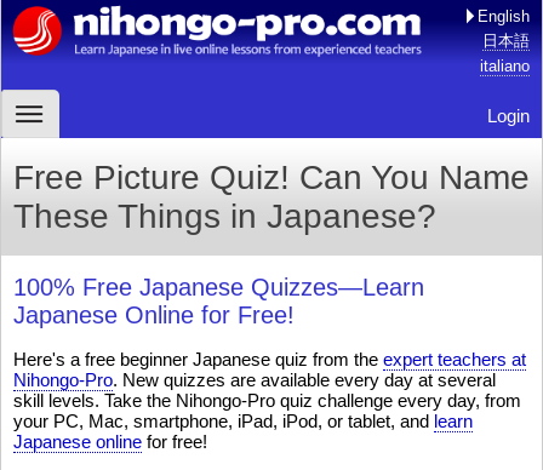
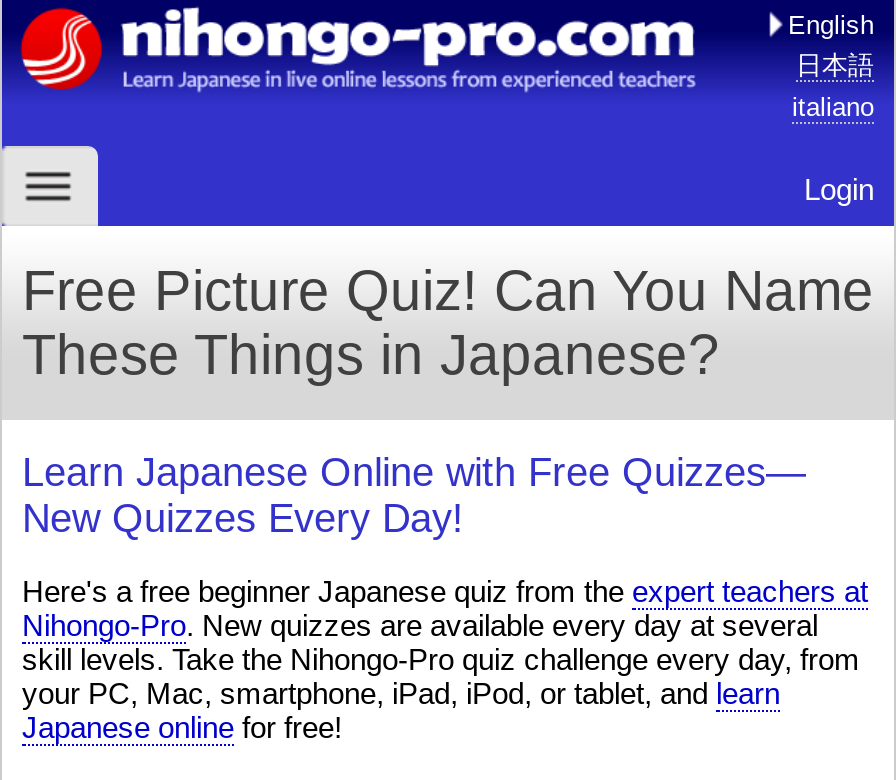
[13,274,424,328] 100% Free Japanese Quizzes—Learn | Japanese Online for Free! -> [22,450,806,540] Learn Japanese Online with Free Quizzes— | New Quizzes Every Day!

